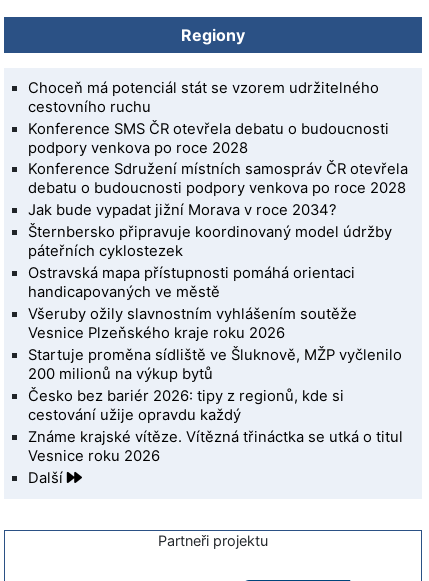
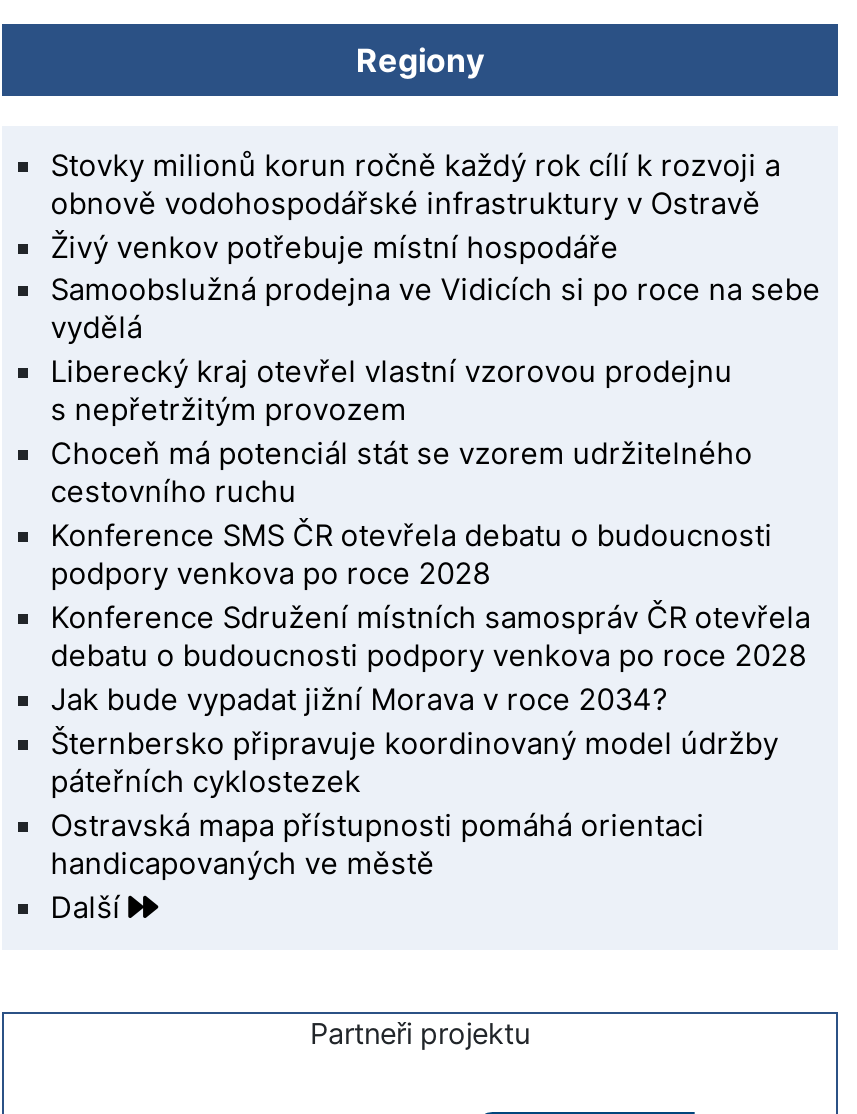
none -> [50,147,820,429] Stovky milionů korun ročně každý rok cílí k rozvoji a | obnově vodohospodářské infrastruktury v Ostravě | Živý venkov potřebuje místní hospodáře | Samoobslužná prodejna ve Vidicích si po roce na sebe | vydělá | Liberecký kraj otevřel vlastní vzorovou prodejnu | s nepřetržitým provozem
moved [28,78,408,301] -> [50,437,810,882]: Choceň má potenciál stát se vzorem udržitelného | cestovního ruchu | Konference SMS ČR otevřela debatu o budoucnosti | ... | Ostravská mapa přístupnosti pomáhá orientaci | handicapovaných ve městě
[28,305,403,465] Všeruby ožily slavnostním vyhlášením soutěže | Vesnice Plzeňského kraje roku 2026 | Startuje proměna sídliště ve Šluknově, MŽP vyčlenilo | 200 milionů na výkup bytů | Česko bez bariér 2026: tipy z regionů, kde si | cestování užije opravdu každý | Známe krajské vítěze. Vítězná třináctka se utká o titul | Vesnice roku 2026 -> none

